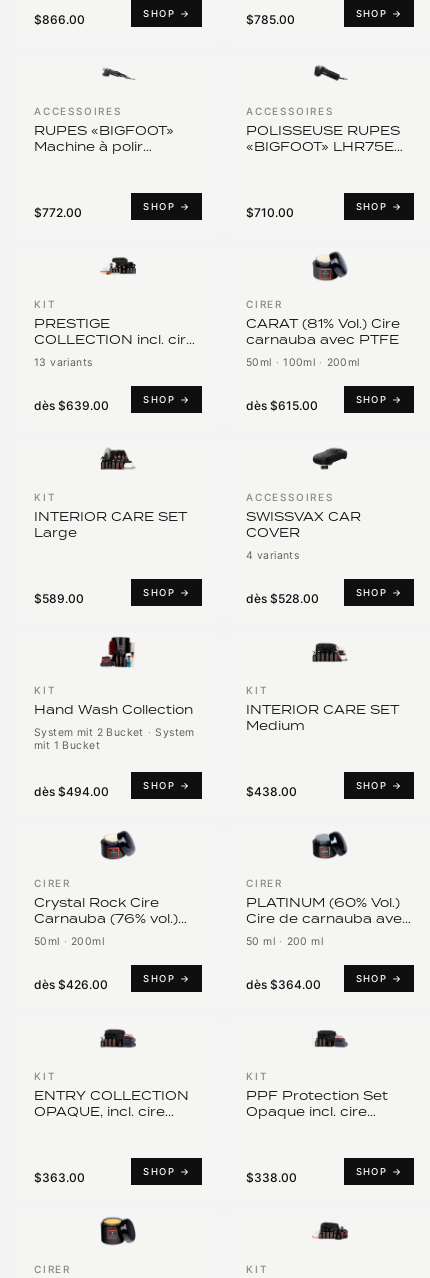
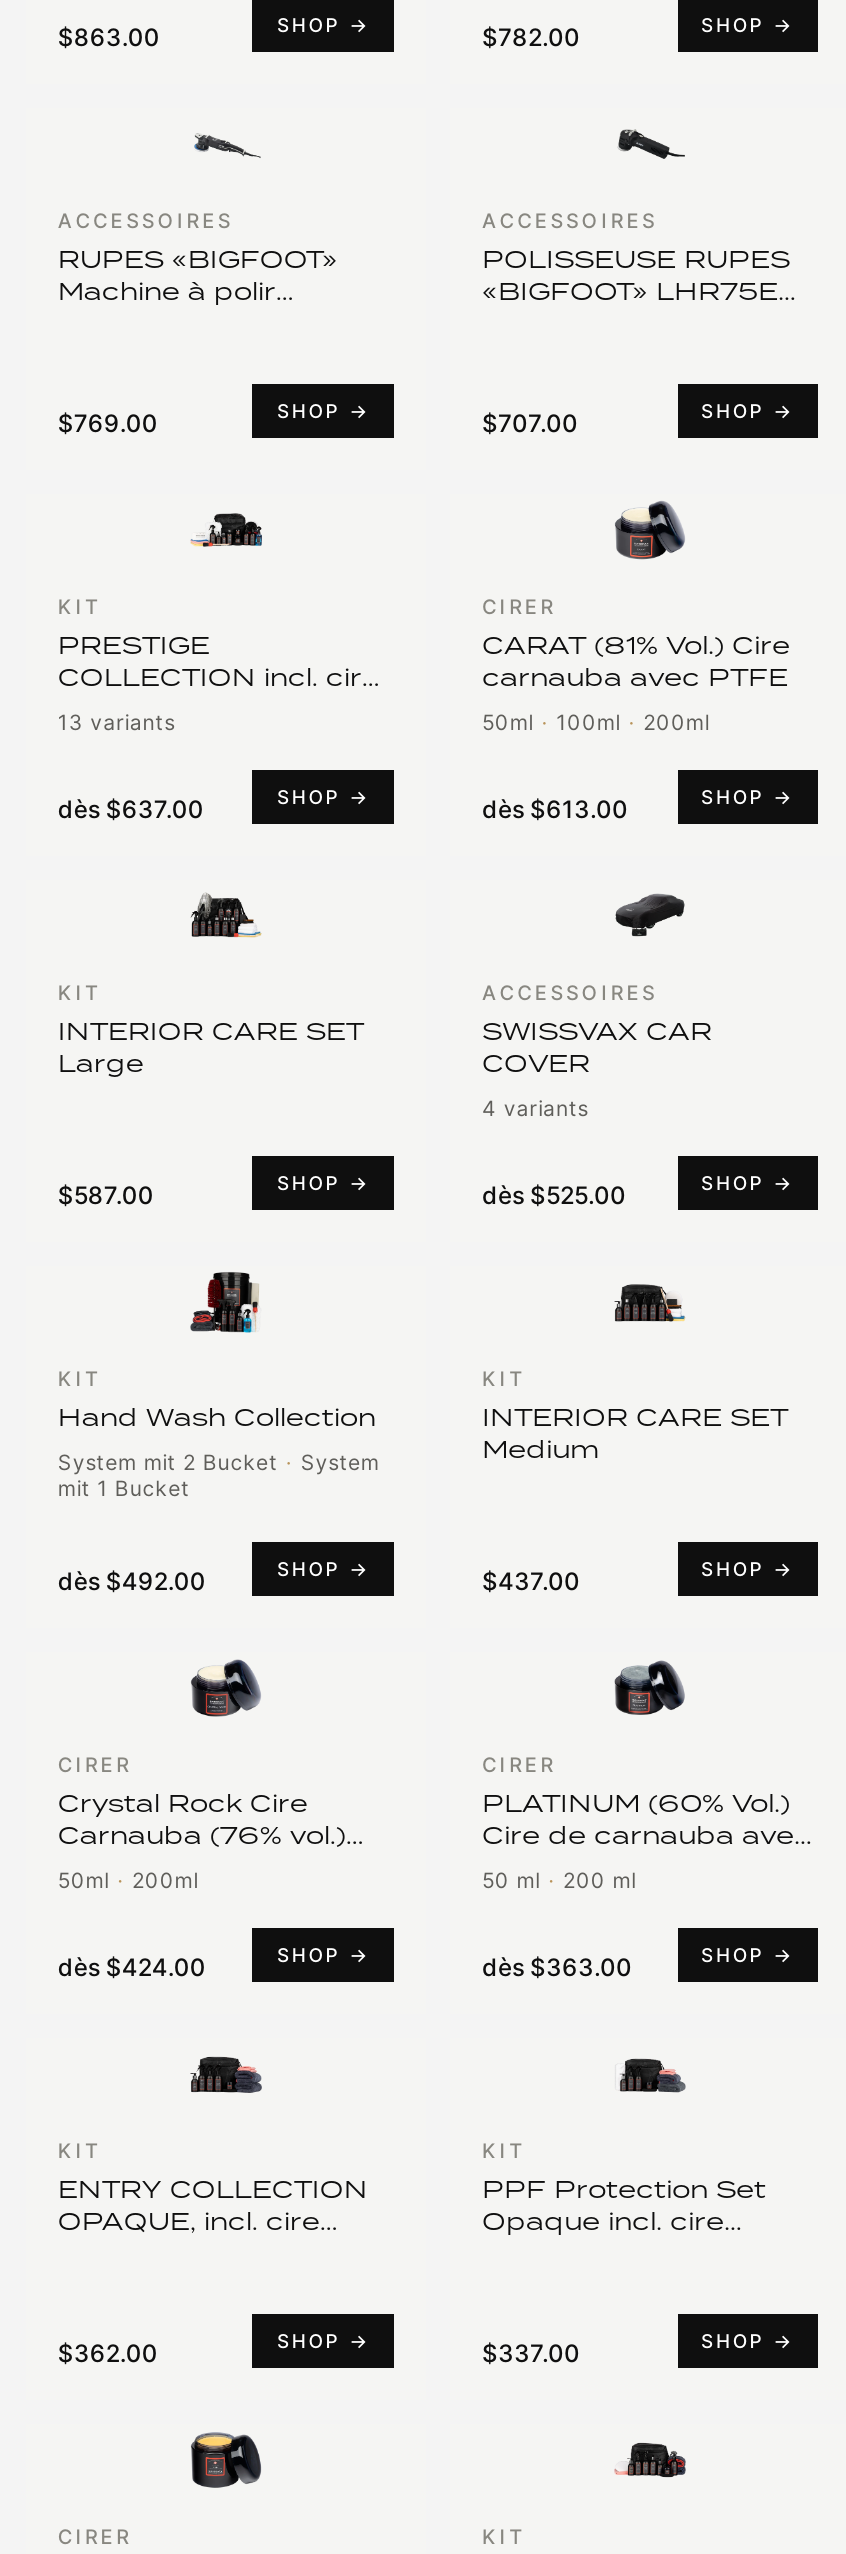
[34,12,85,27] $866.00 -> [58,22,160,52] $863.00
[246,12,295,27] $785.00 -> [482,22,580,52] $782.00
[34,205,82,220] $772.00 -> [58,408,158,438] $769.00
[246,205,294,220] $710.00 -> [482,408,578,438] $707.00
[34,398,109,413] dès $639.00 -> [58,794,204,824] dès $637.00
[246,398,318,413] dès $615.00 -> [482,794,628,824] dès $613.00
[34,591,84,606] $589.00 -> [58,1180,154,1210] $587.00
[246,591,319,606] dès $528.00 -> [482,1180,626,1210] dès $525.00
[34,784,109,799] dès $494.00 -> [58,1566,206,1596] dès $492.00
[246,784,297,799] $438.00 -> [482,1566,580,1596] $437.00
[34,977,108,992] dès $426.00 -> [58,1952,206,1982] dès $424.00
[246,977,321,992] dès $364.00 -> [482,1952,632,1982] dès $363.00
[34,1170,85,1185] $363.00 -> [58,2338,158,2368] $362.00
[246,1170,297,1185] $338.00 -> [482,2338,580,2368] $337.00

